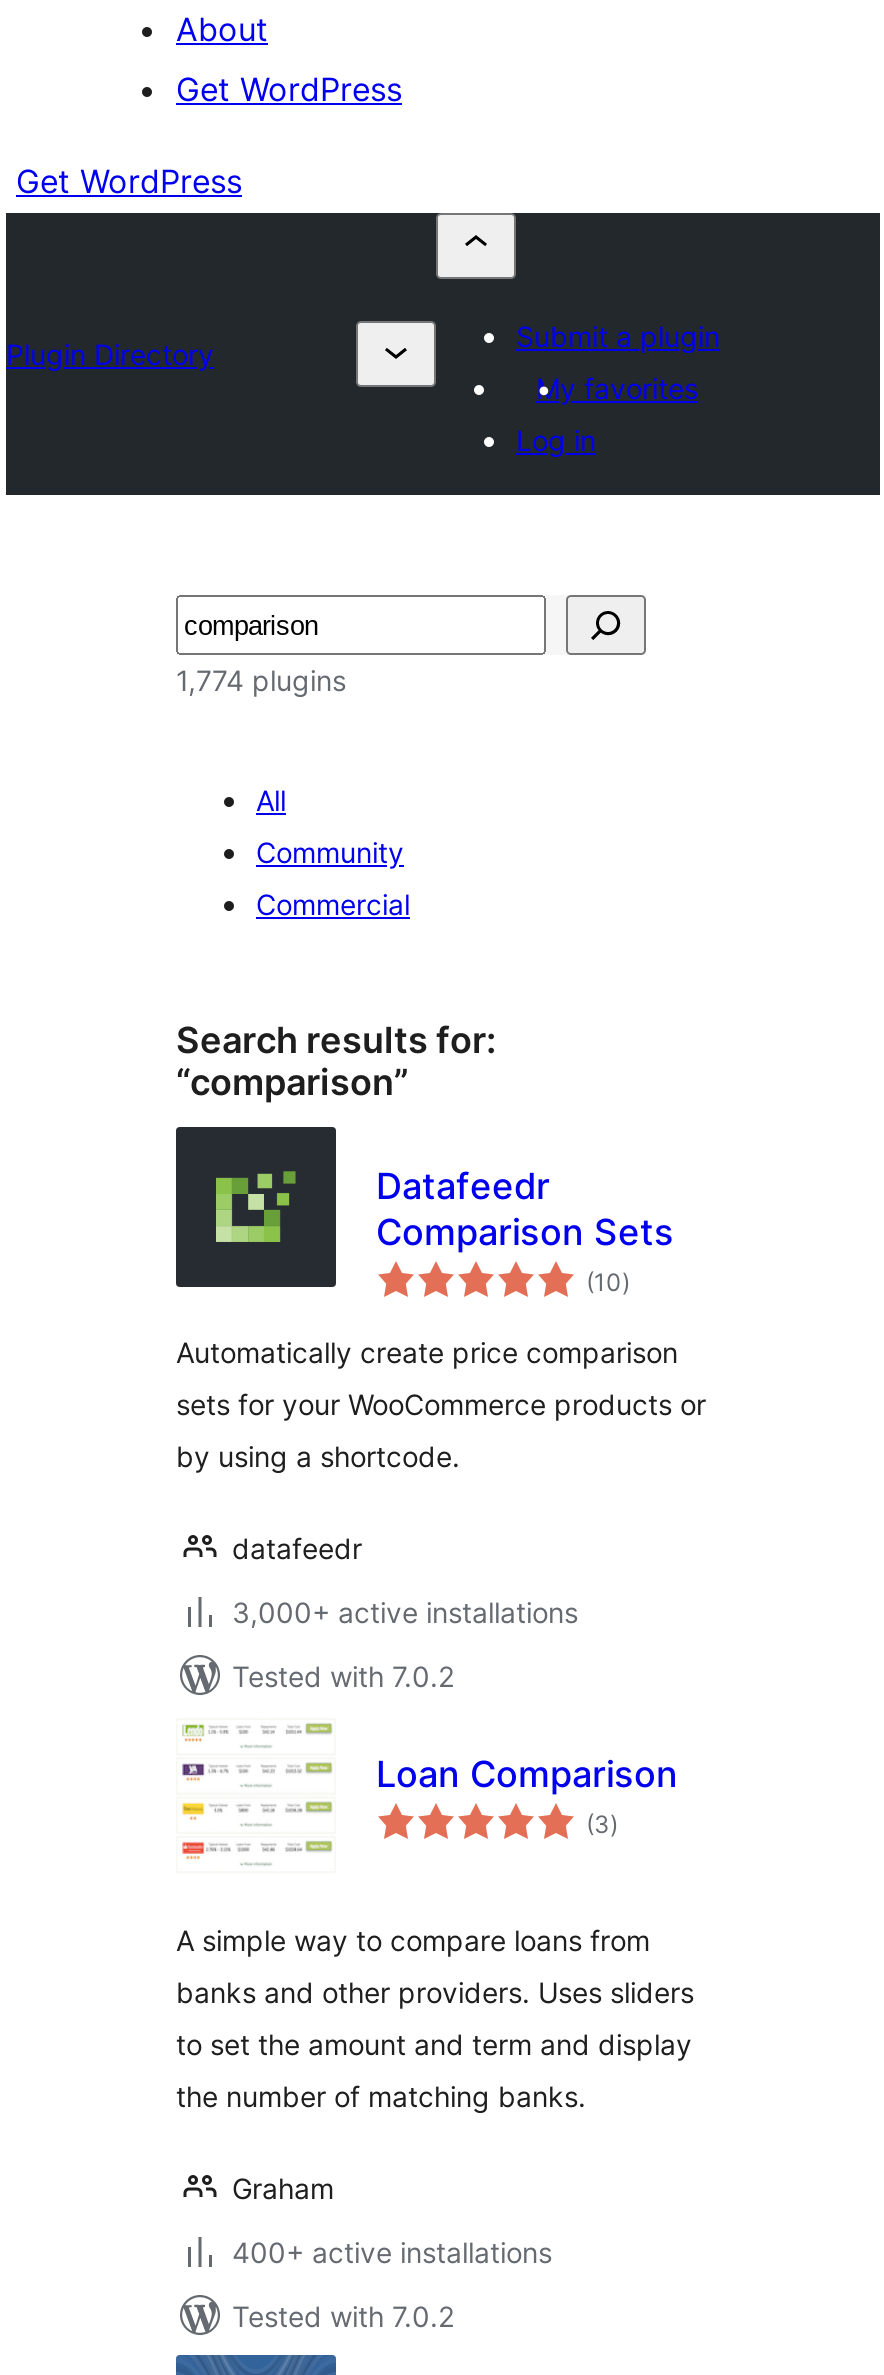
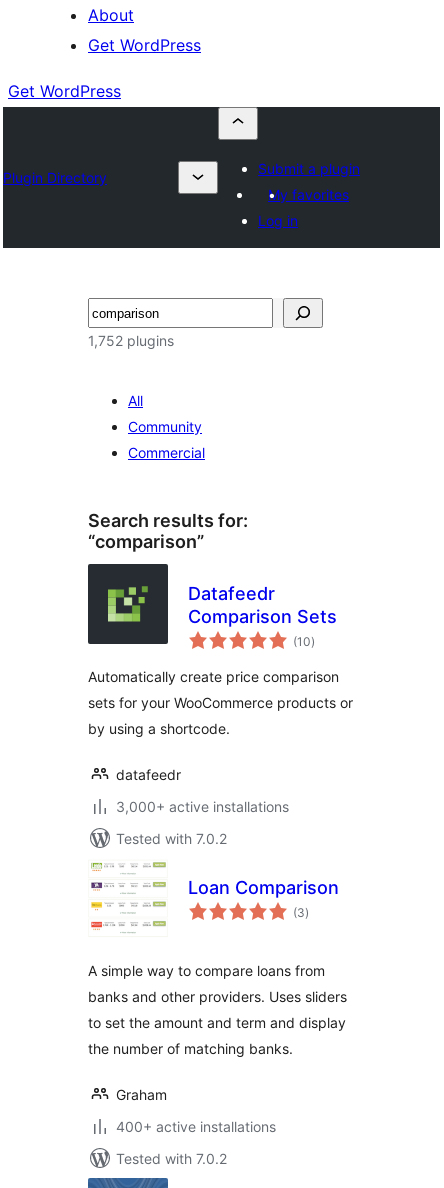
[176,663,346,697] 1,774 plugins -> [88,332,174,349] 1,752 plugins

